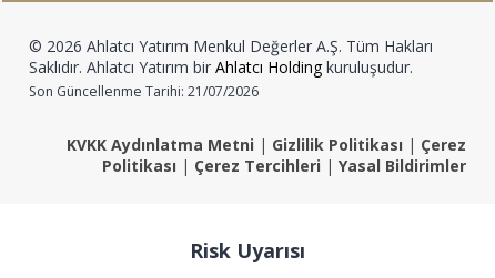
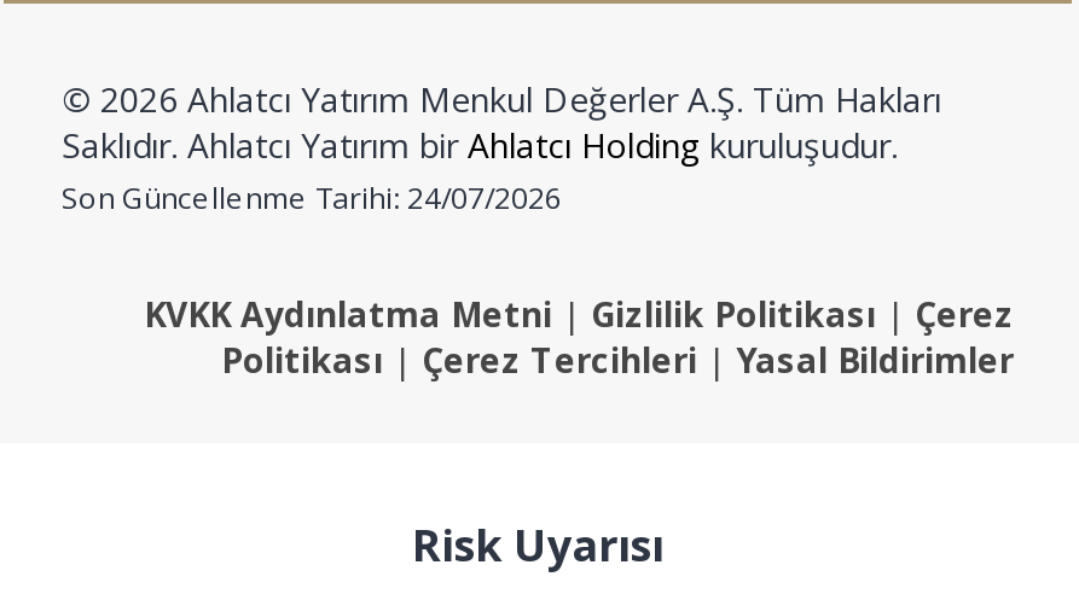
[29,82,259,101] Son Güncellenme Tarihi: 21/07/2026 -> [62,177,562,219] Son Güncellenme Tarihi: 24/07/2026

